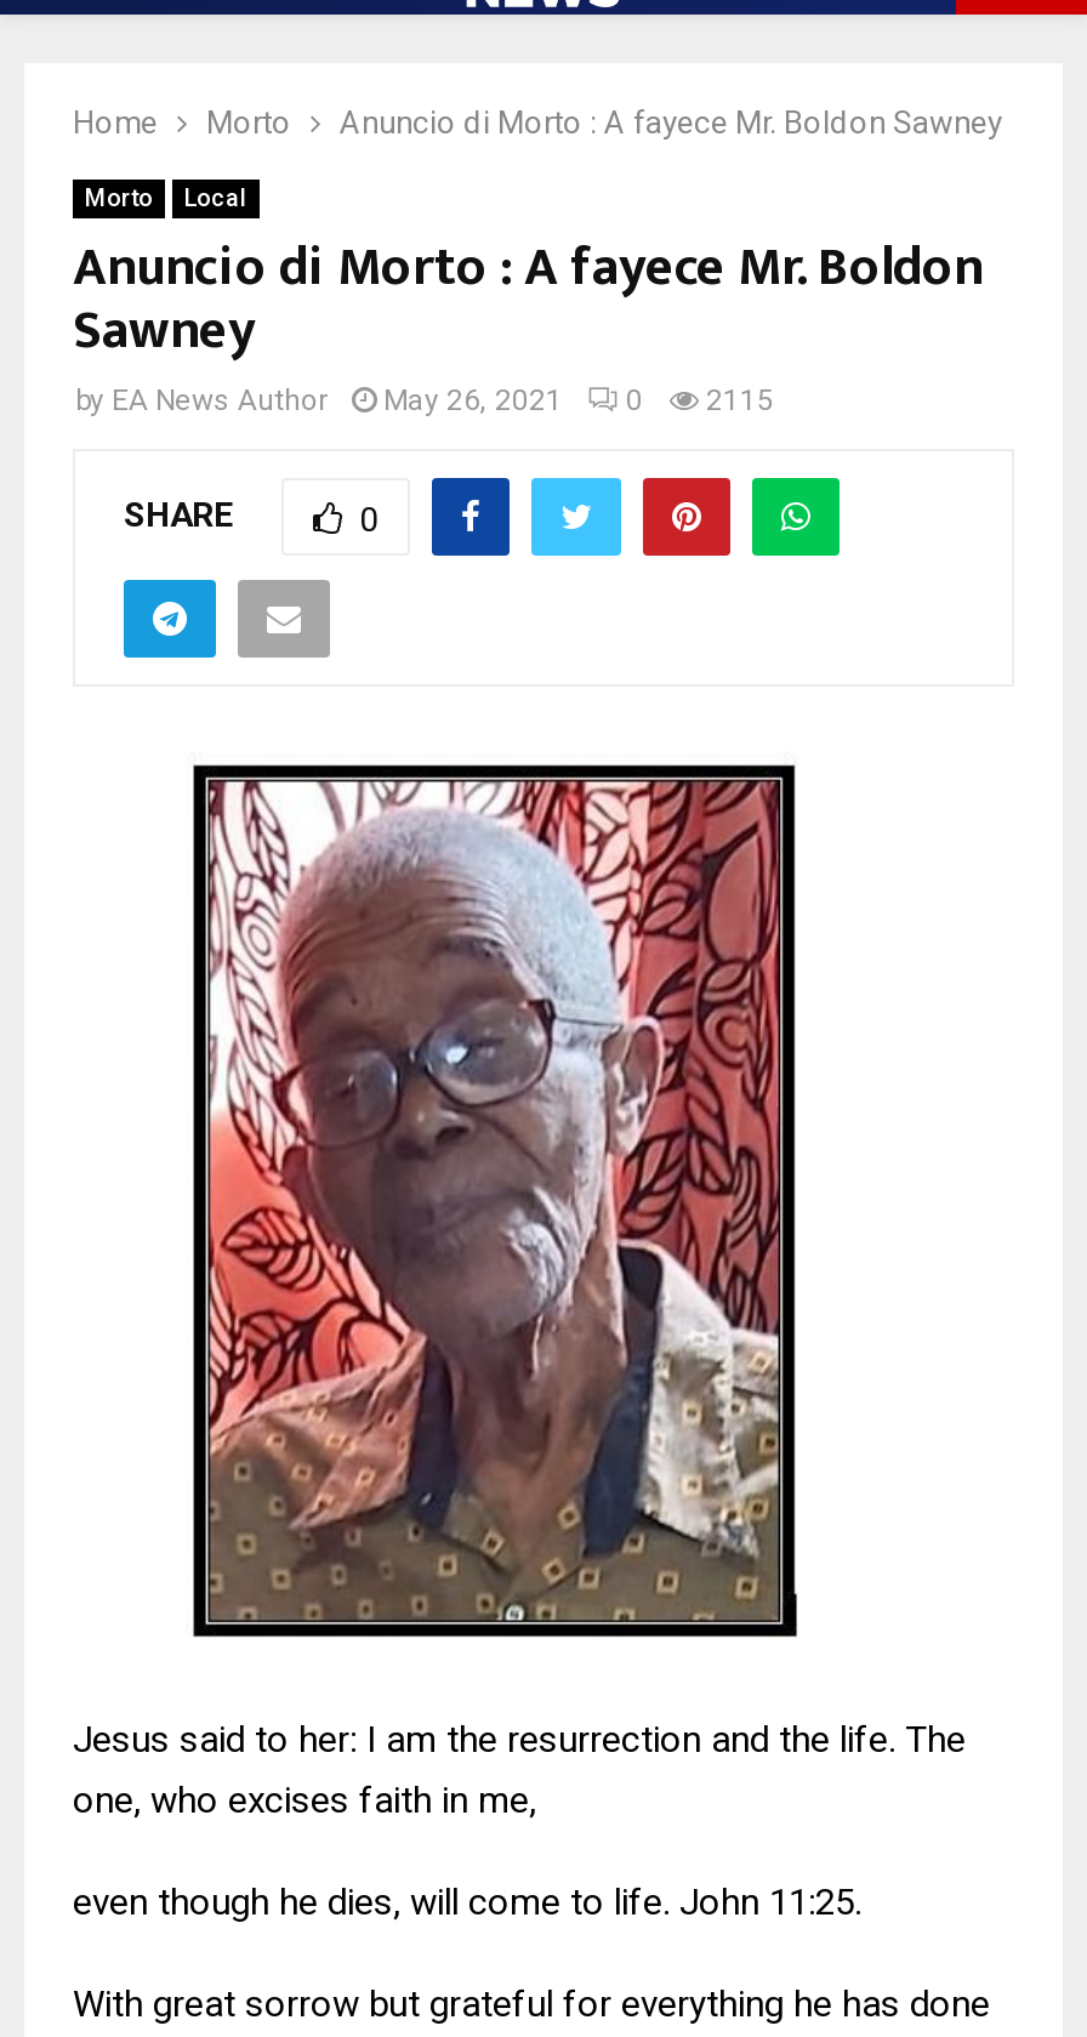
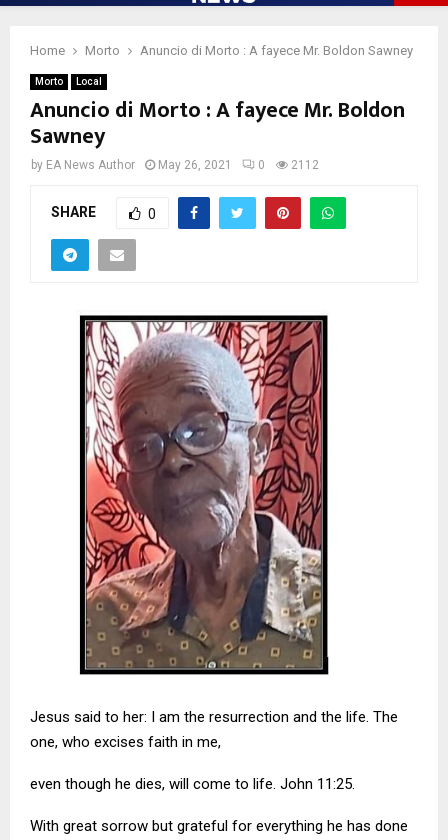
[75,383,774,417] by EA News Author May 26, 2021 0 2115 -> [31,158,319,172] by EA News Author May 26, 2021 0 2112

